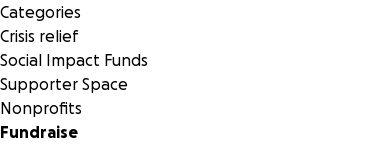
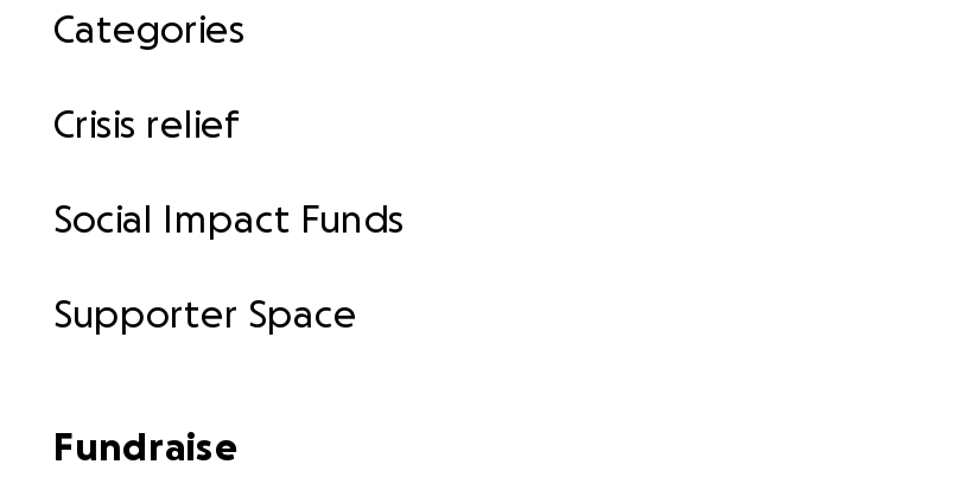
[0,99,82,117] Nonprofits -> none

